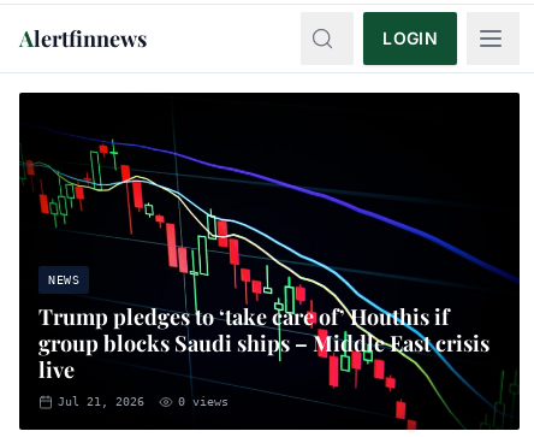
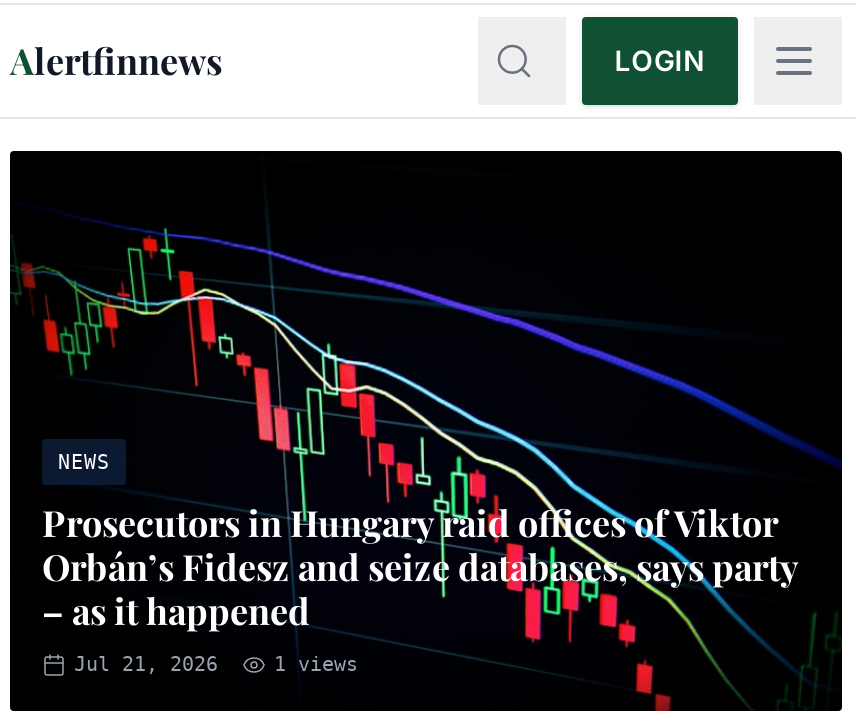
[38,302,489,384] Trump pledges to ‘take care of’ Houthis if | group blocks Saudi ships – Middle East crisis | live -> [42,499,798,635] Prosecutors in Hungary raid offices of Viktor | Orbán’s Fidesz and seize databases, says party | – as it happened
[178,395,229,408] 0 views -> [274,653,358,675] 1 views

